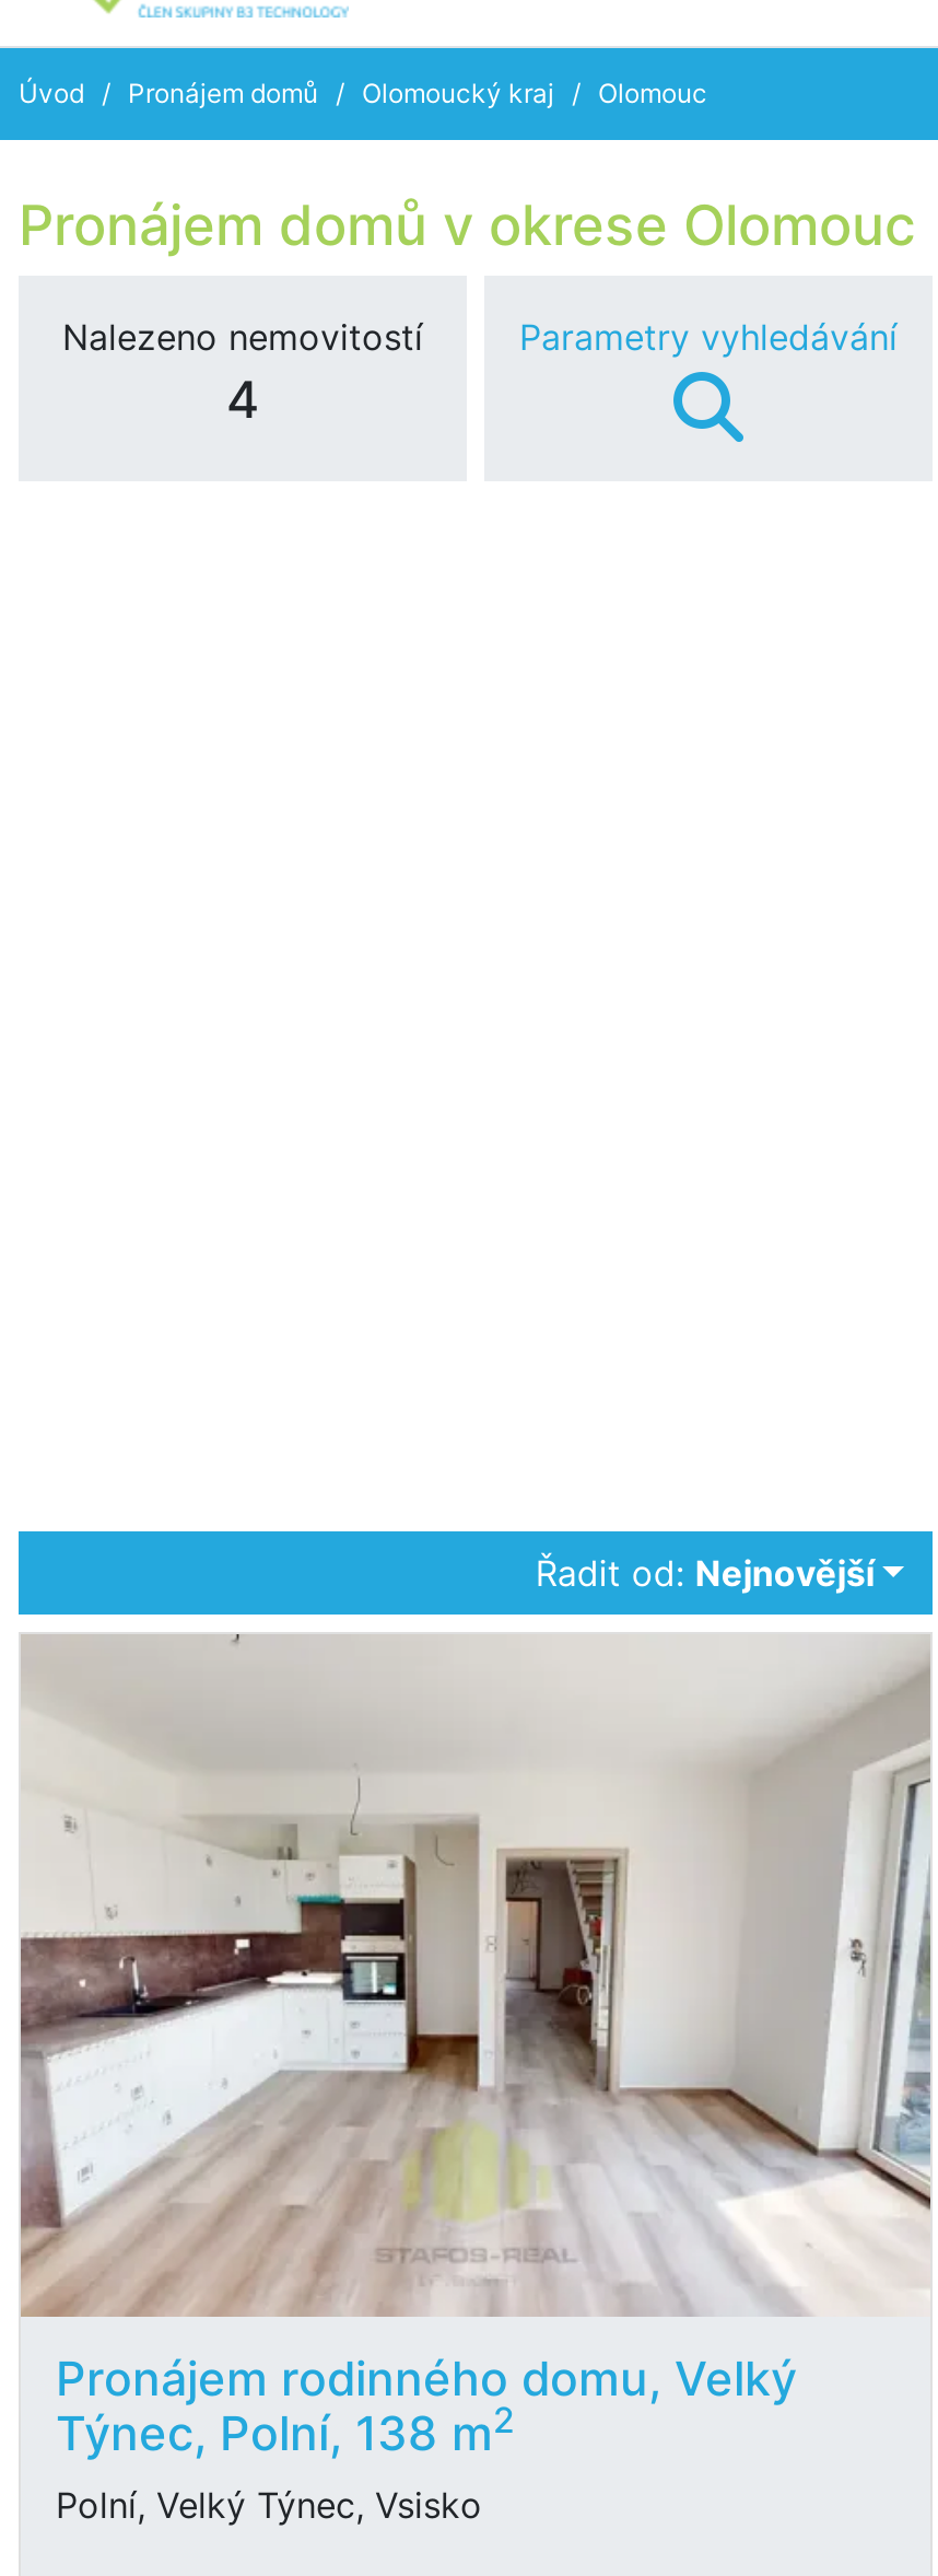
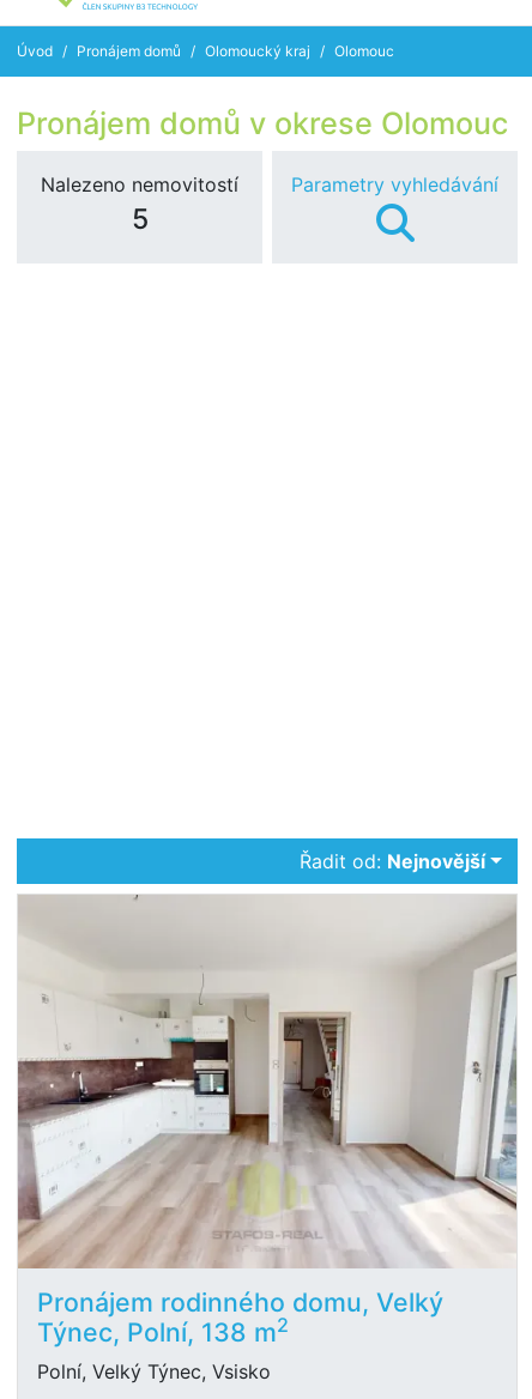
[226,369,259,431] 4 -> [131,202,148,236] 5

